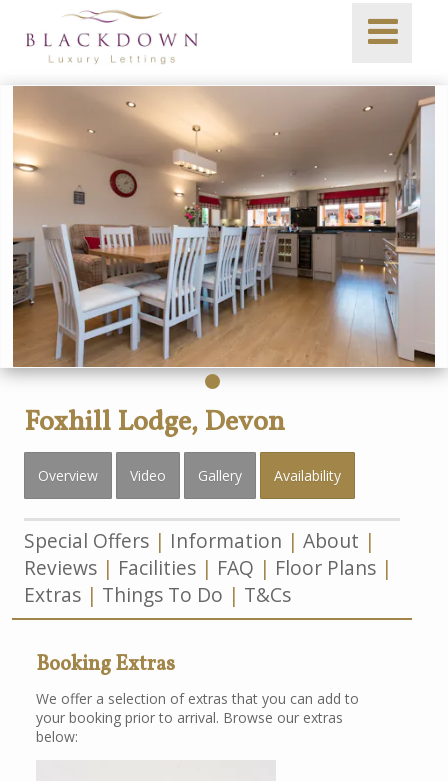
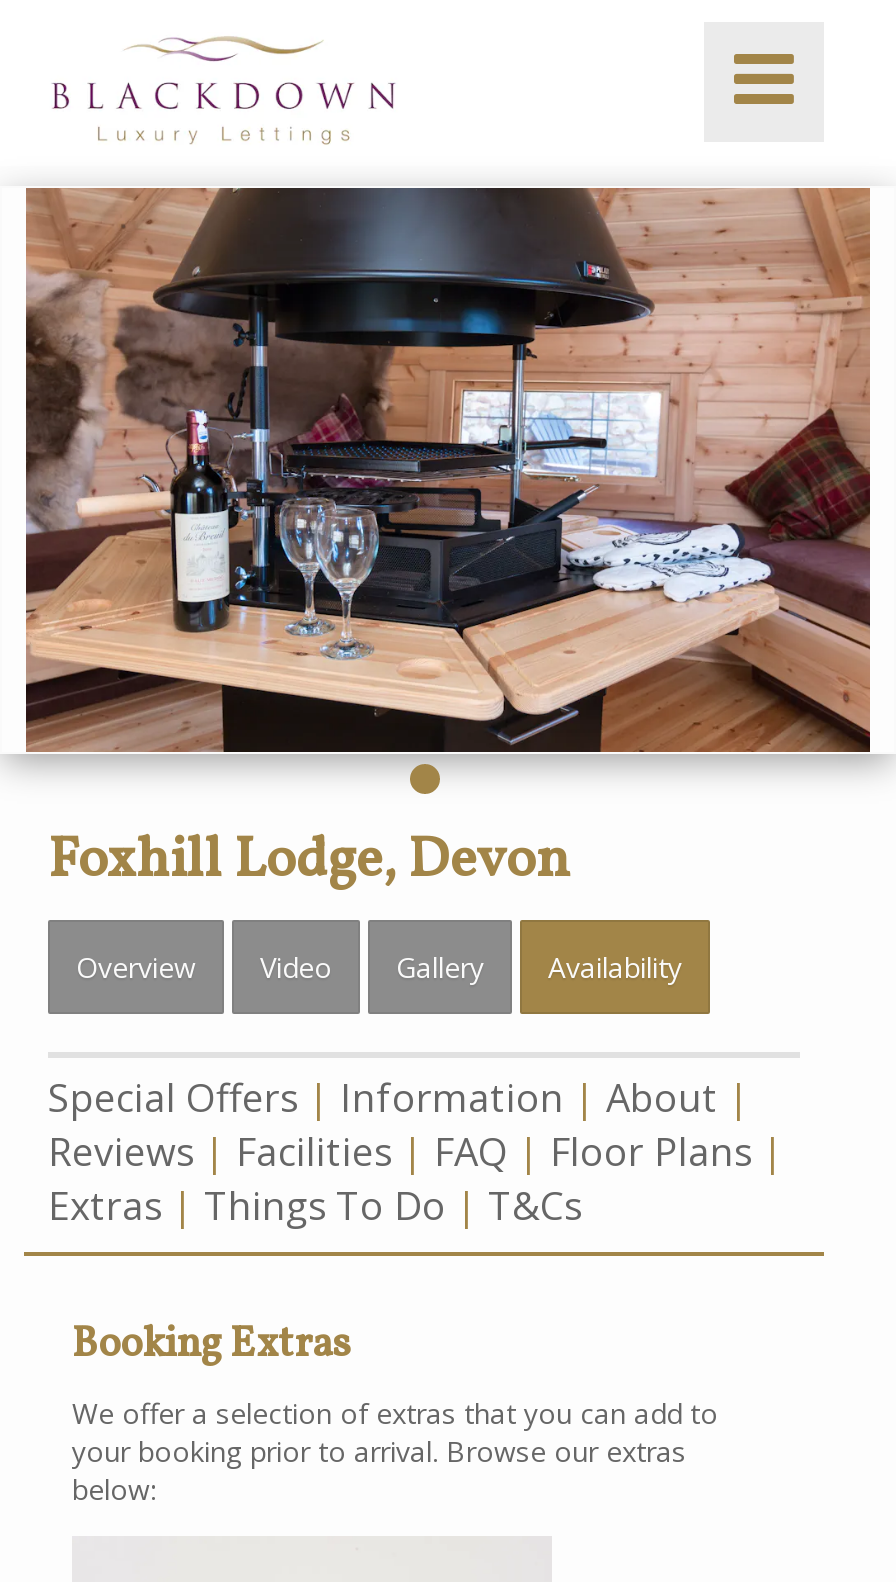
[12,86,436,368] [image] -> [24,186,872,754] [image]

